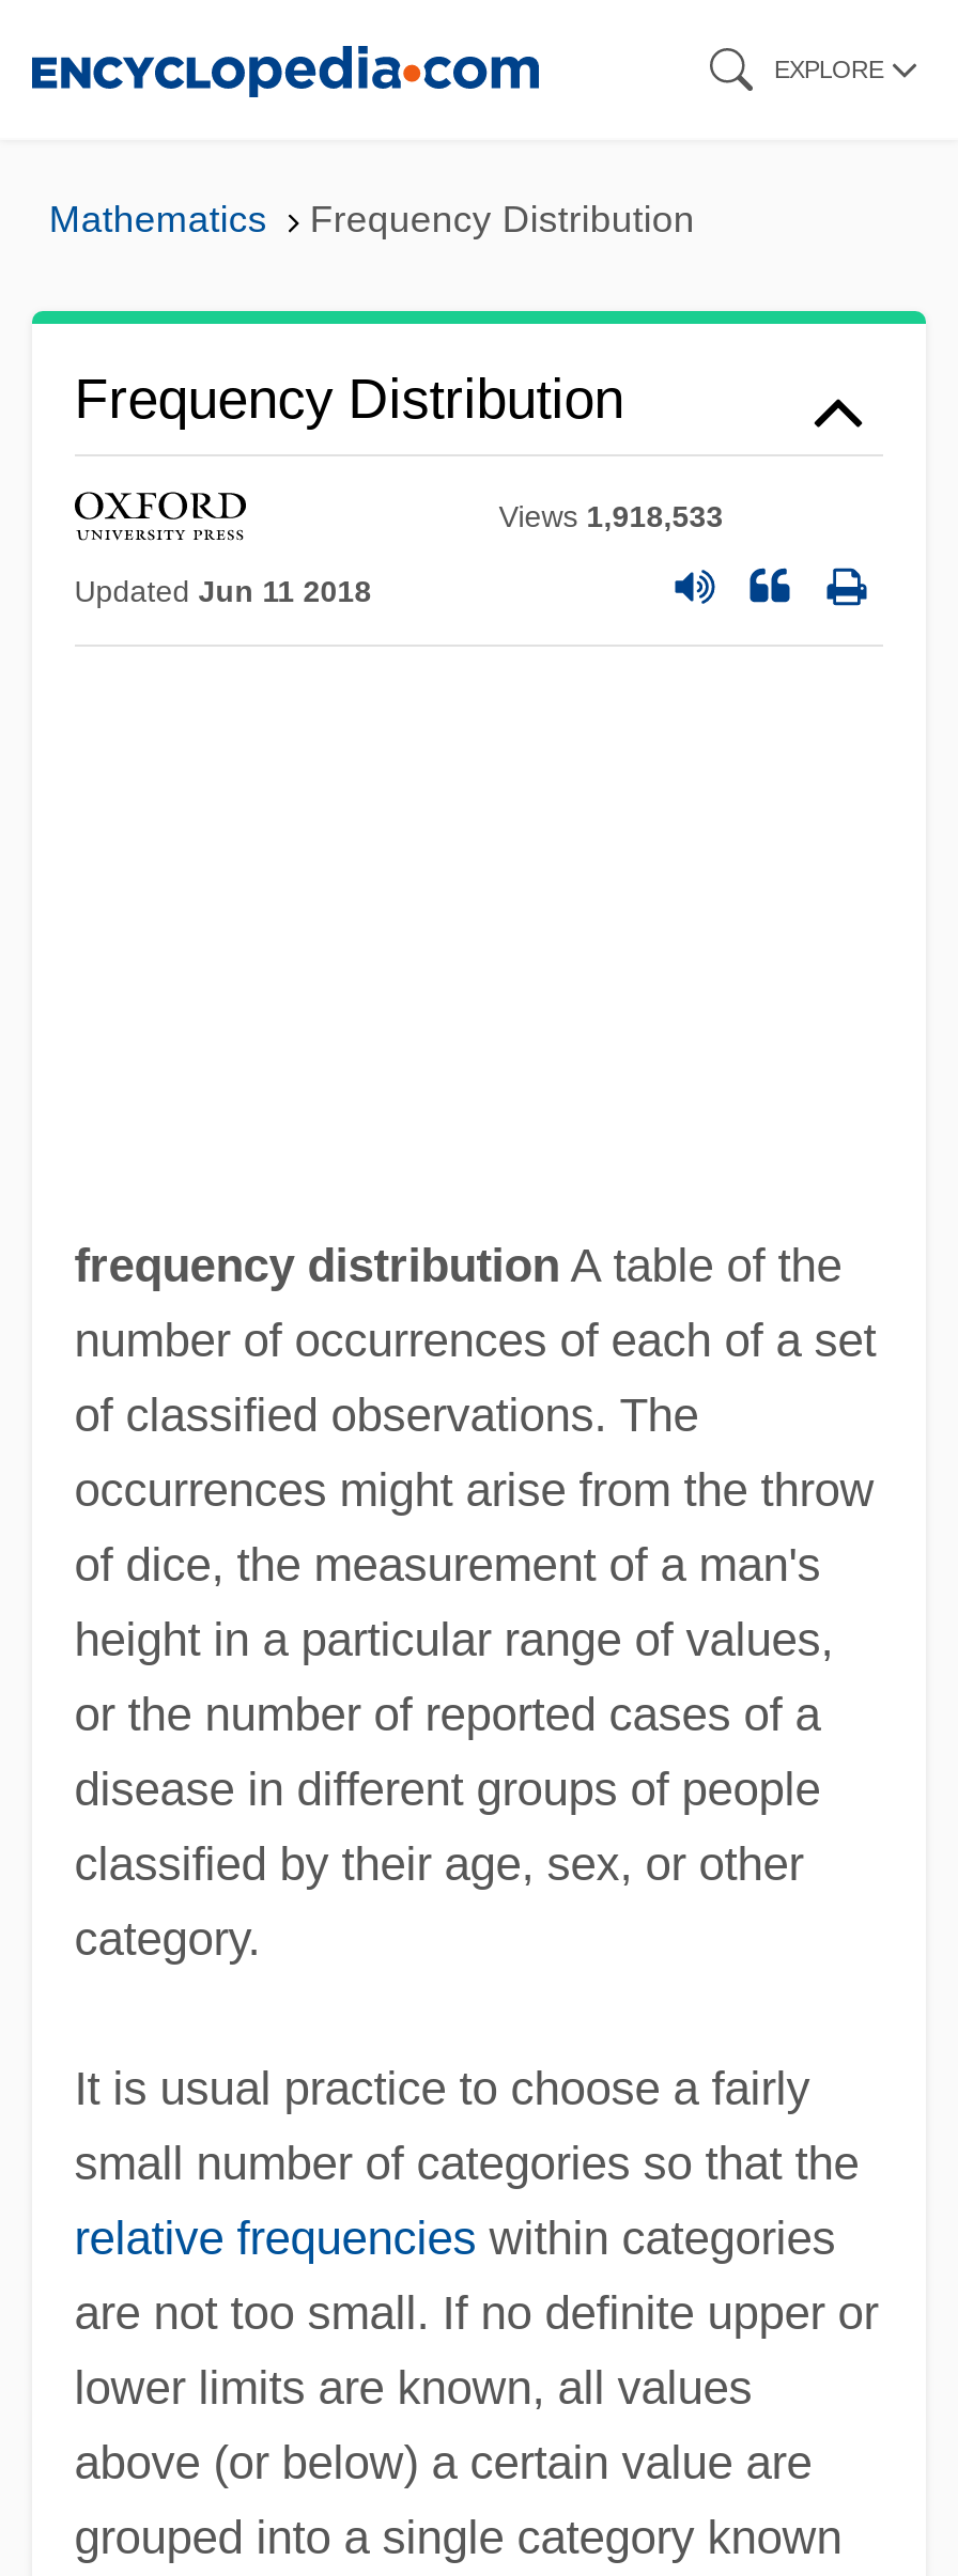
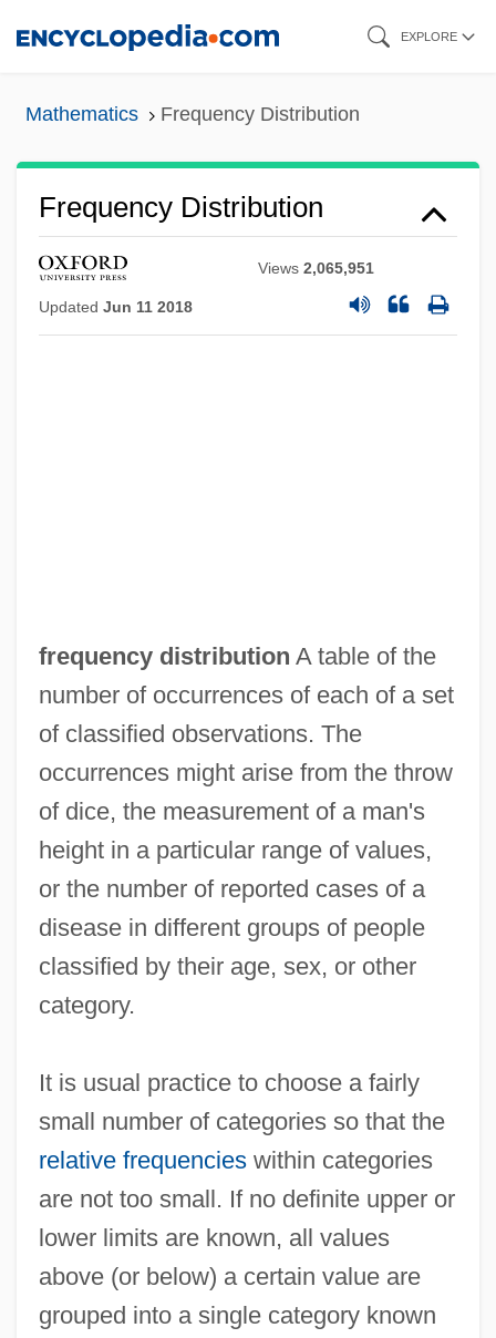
[499,499,723,533] Views 1,918,533 -> [258,259,374,277] Views 2,065,951

